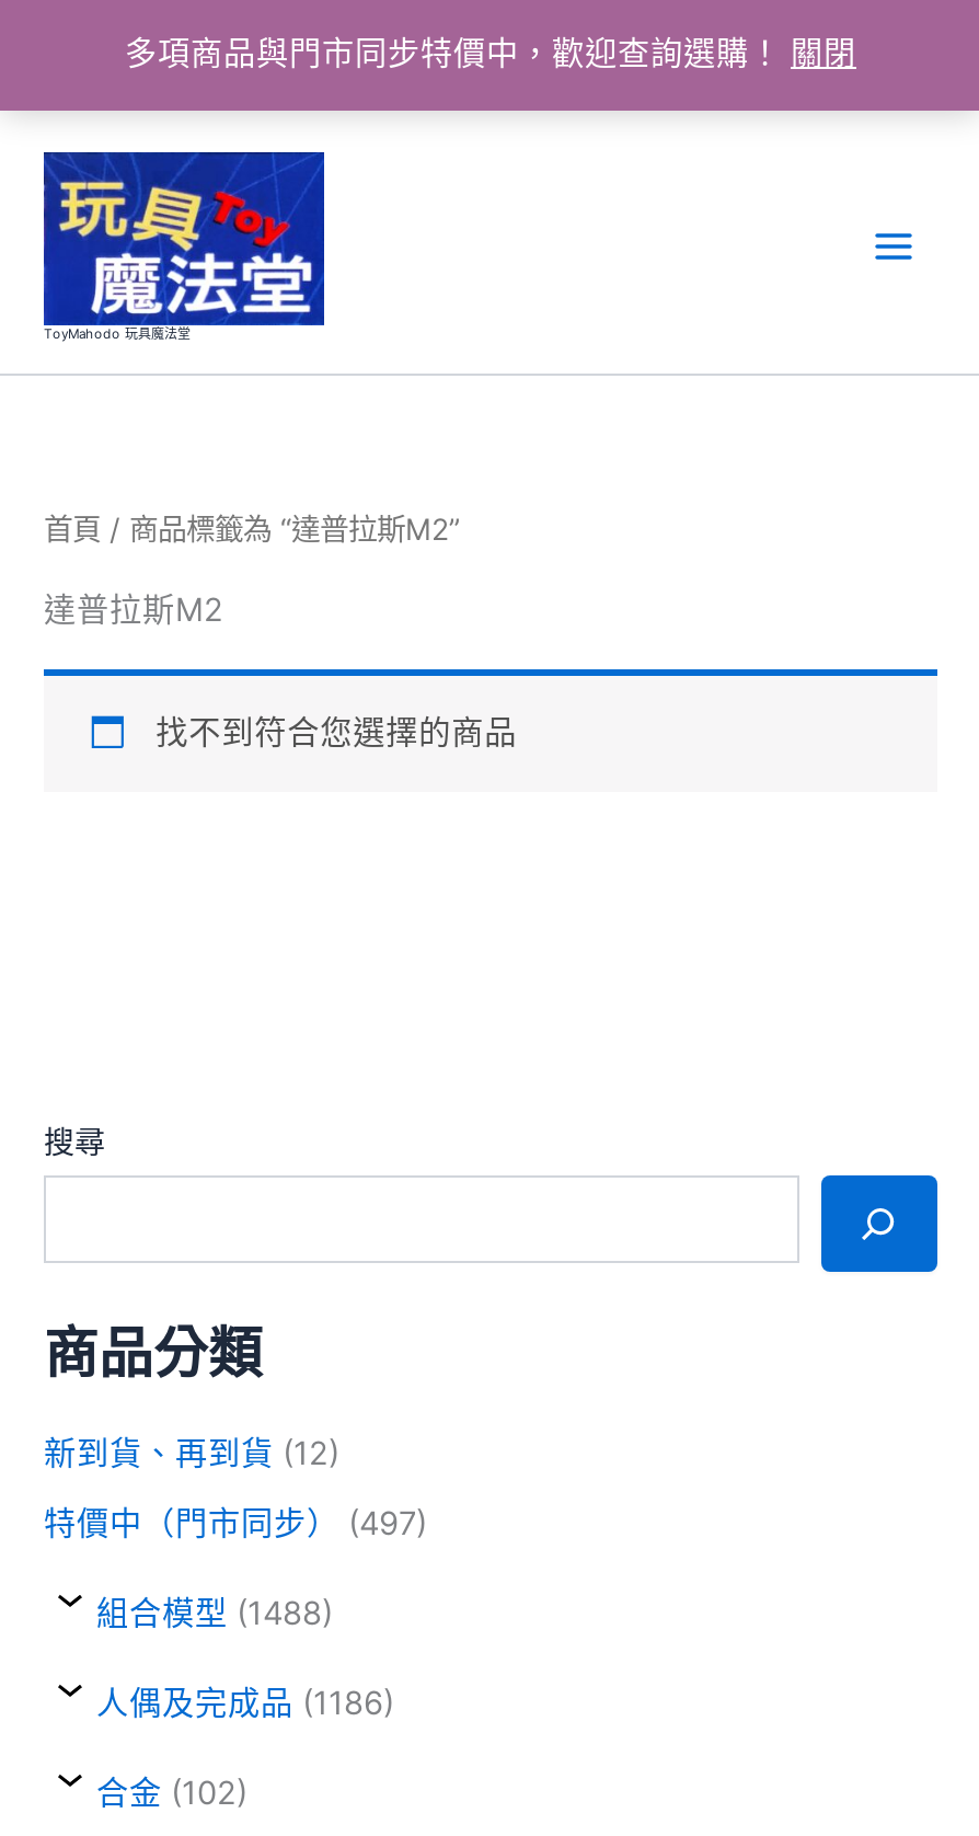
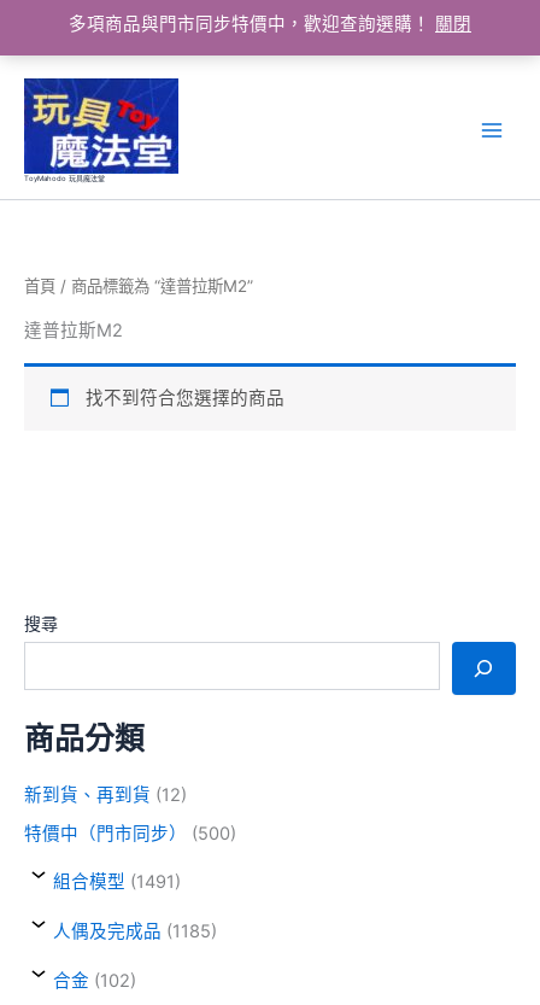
[44,1504,427,1543] 特價中（門市同步）(497) -> [24,822,236,844] 特價中（門市同步）(500)
[96,1593,333,1633] 組合模型(1488) -> [53,872,181,893] 組合模型(1491)
[96,1683,394,1723] 人偶及完成品(1186) -> [53,921,217,943] 人偶及完成品(1185)

